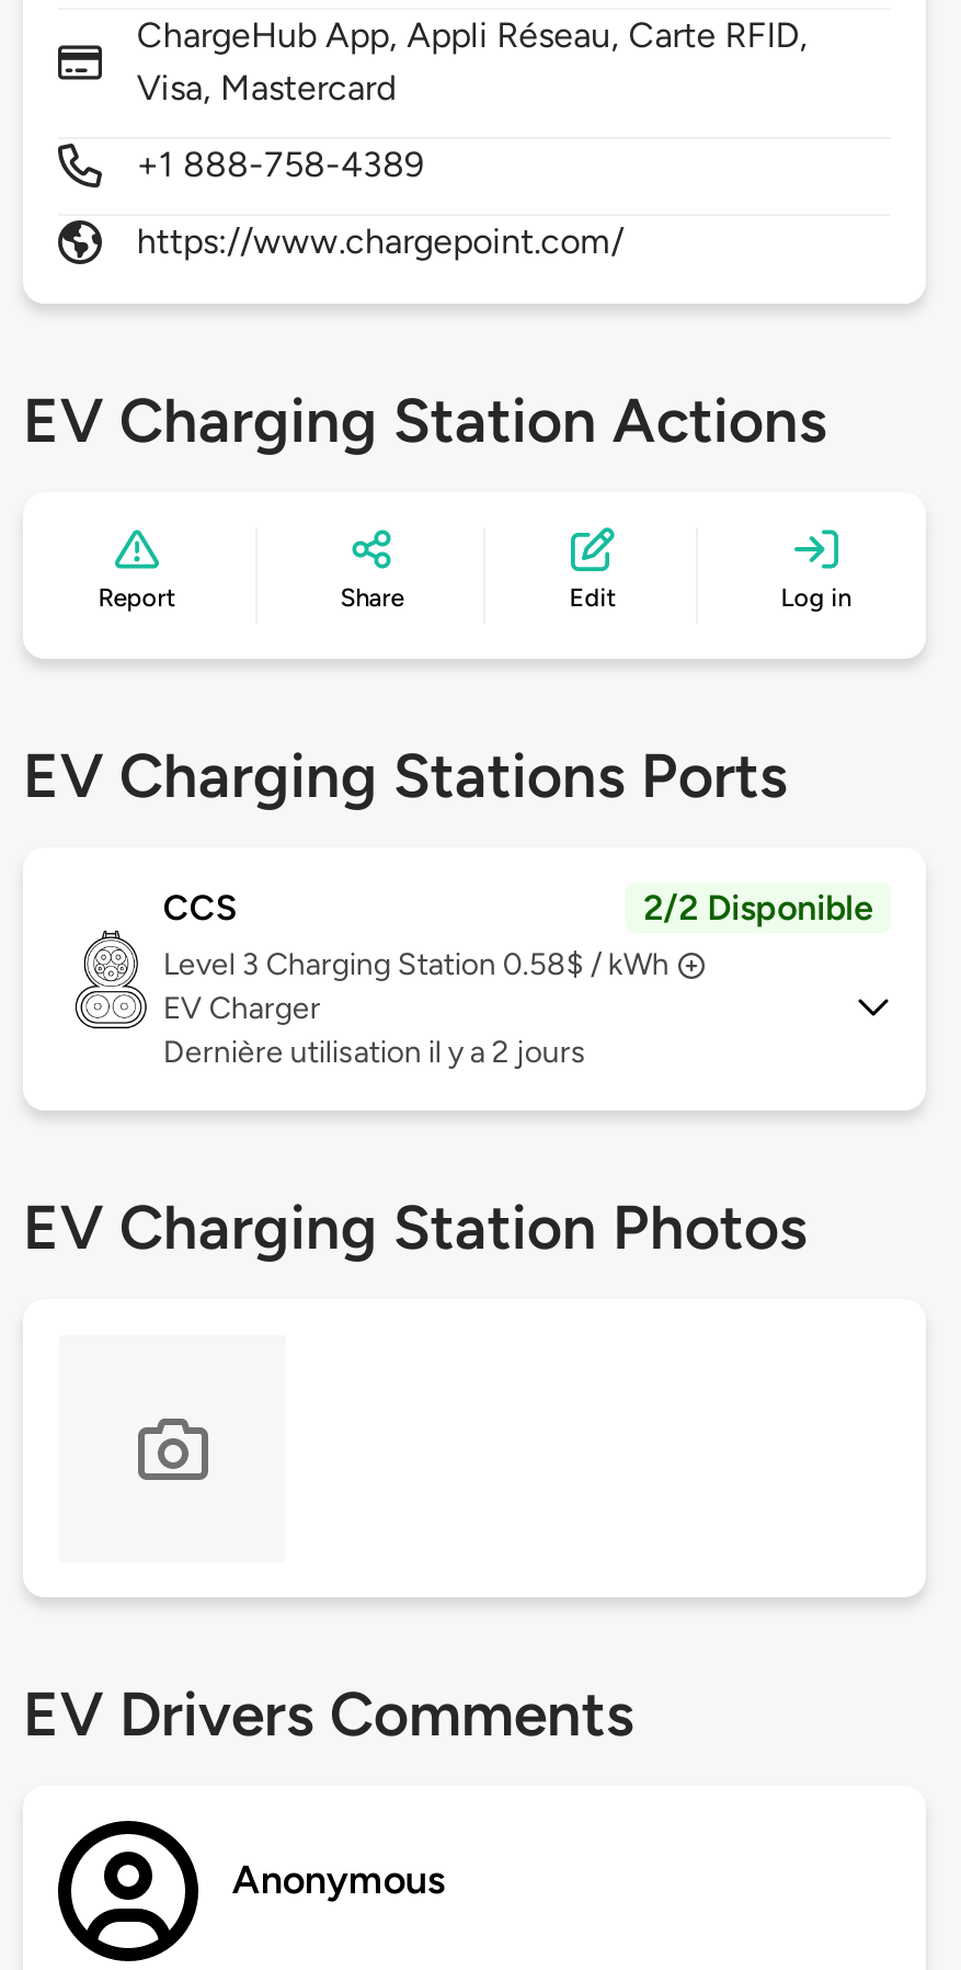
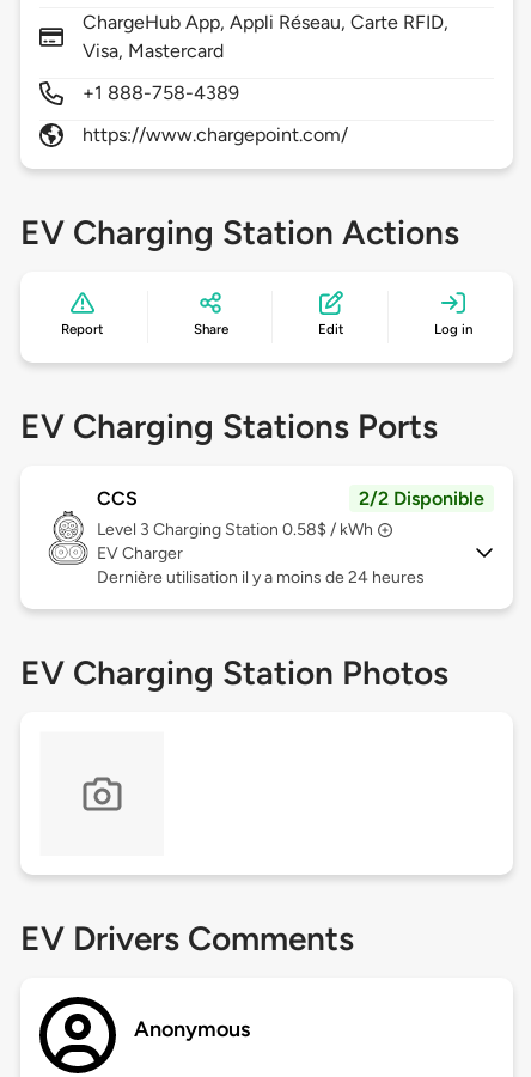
[163,1034,586,1071] Dernière utilisation il y a 2 jours -> [97,567,424,588] Dernière utilisation il y a moins de 24 heures

